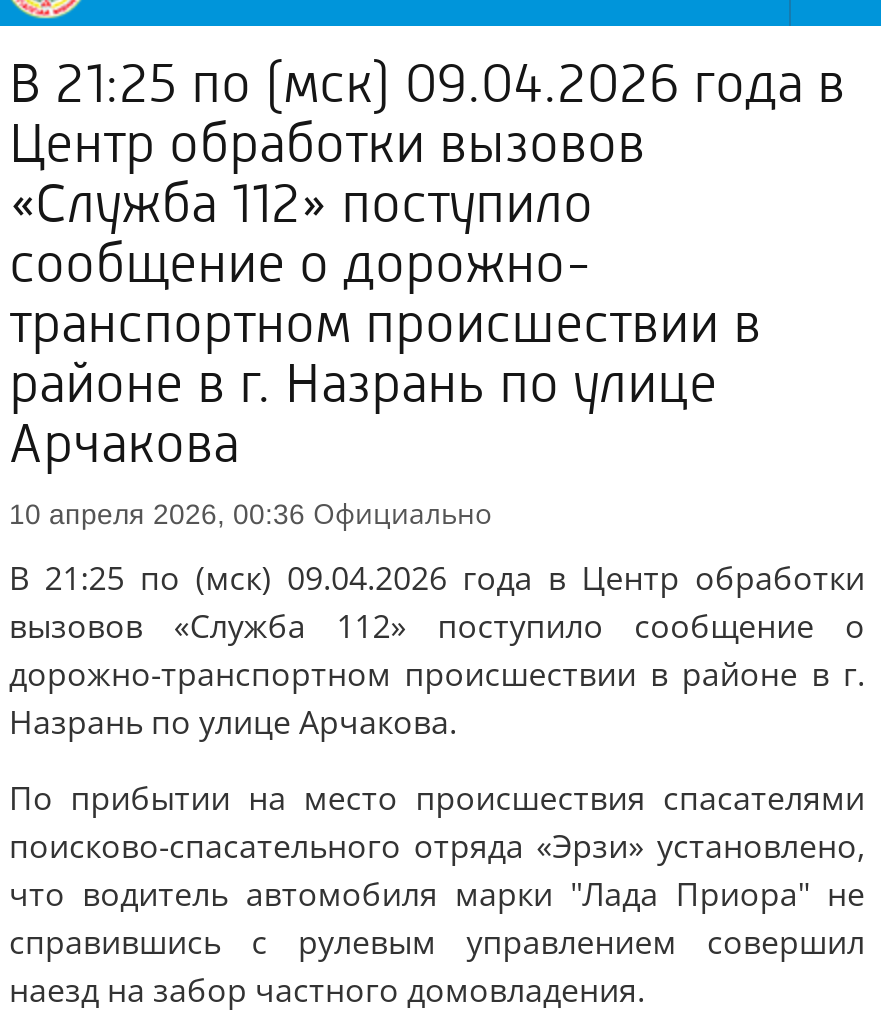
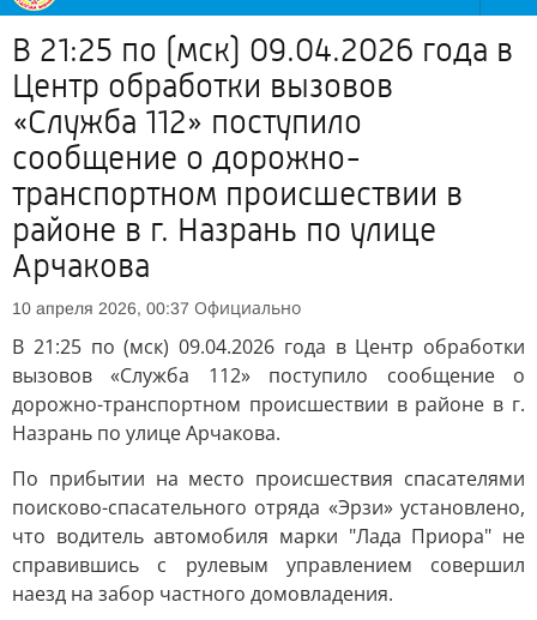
[9,494,491,532] 10 апреля 2026, 00:36 Официально -> [12,296,301,319] 10 апреля 2026, 00:37 Официально

